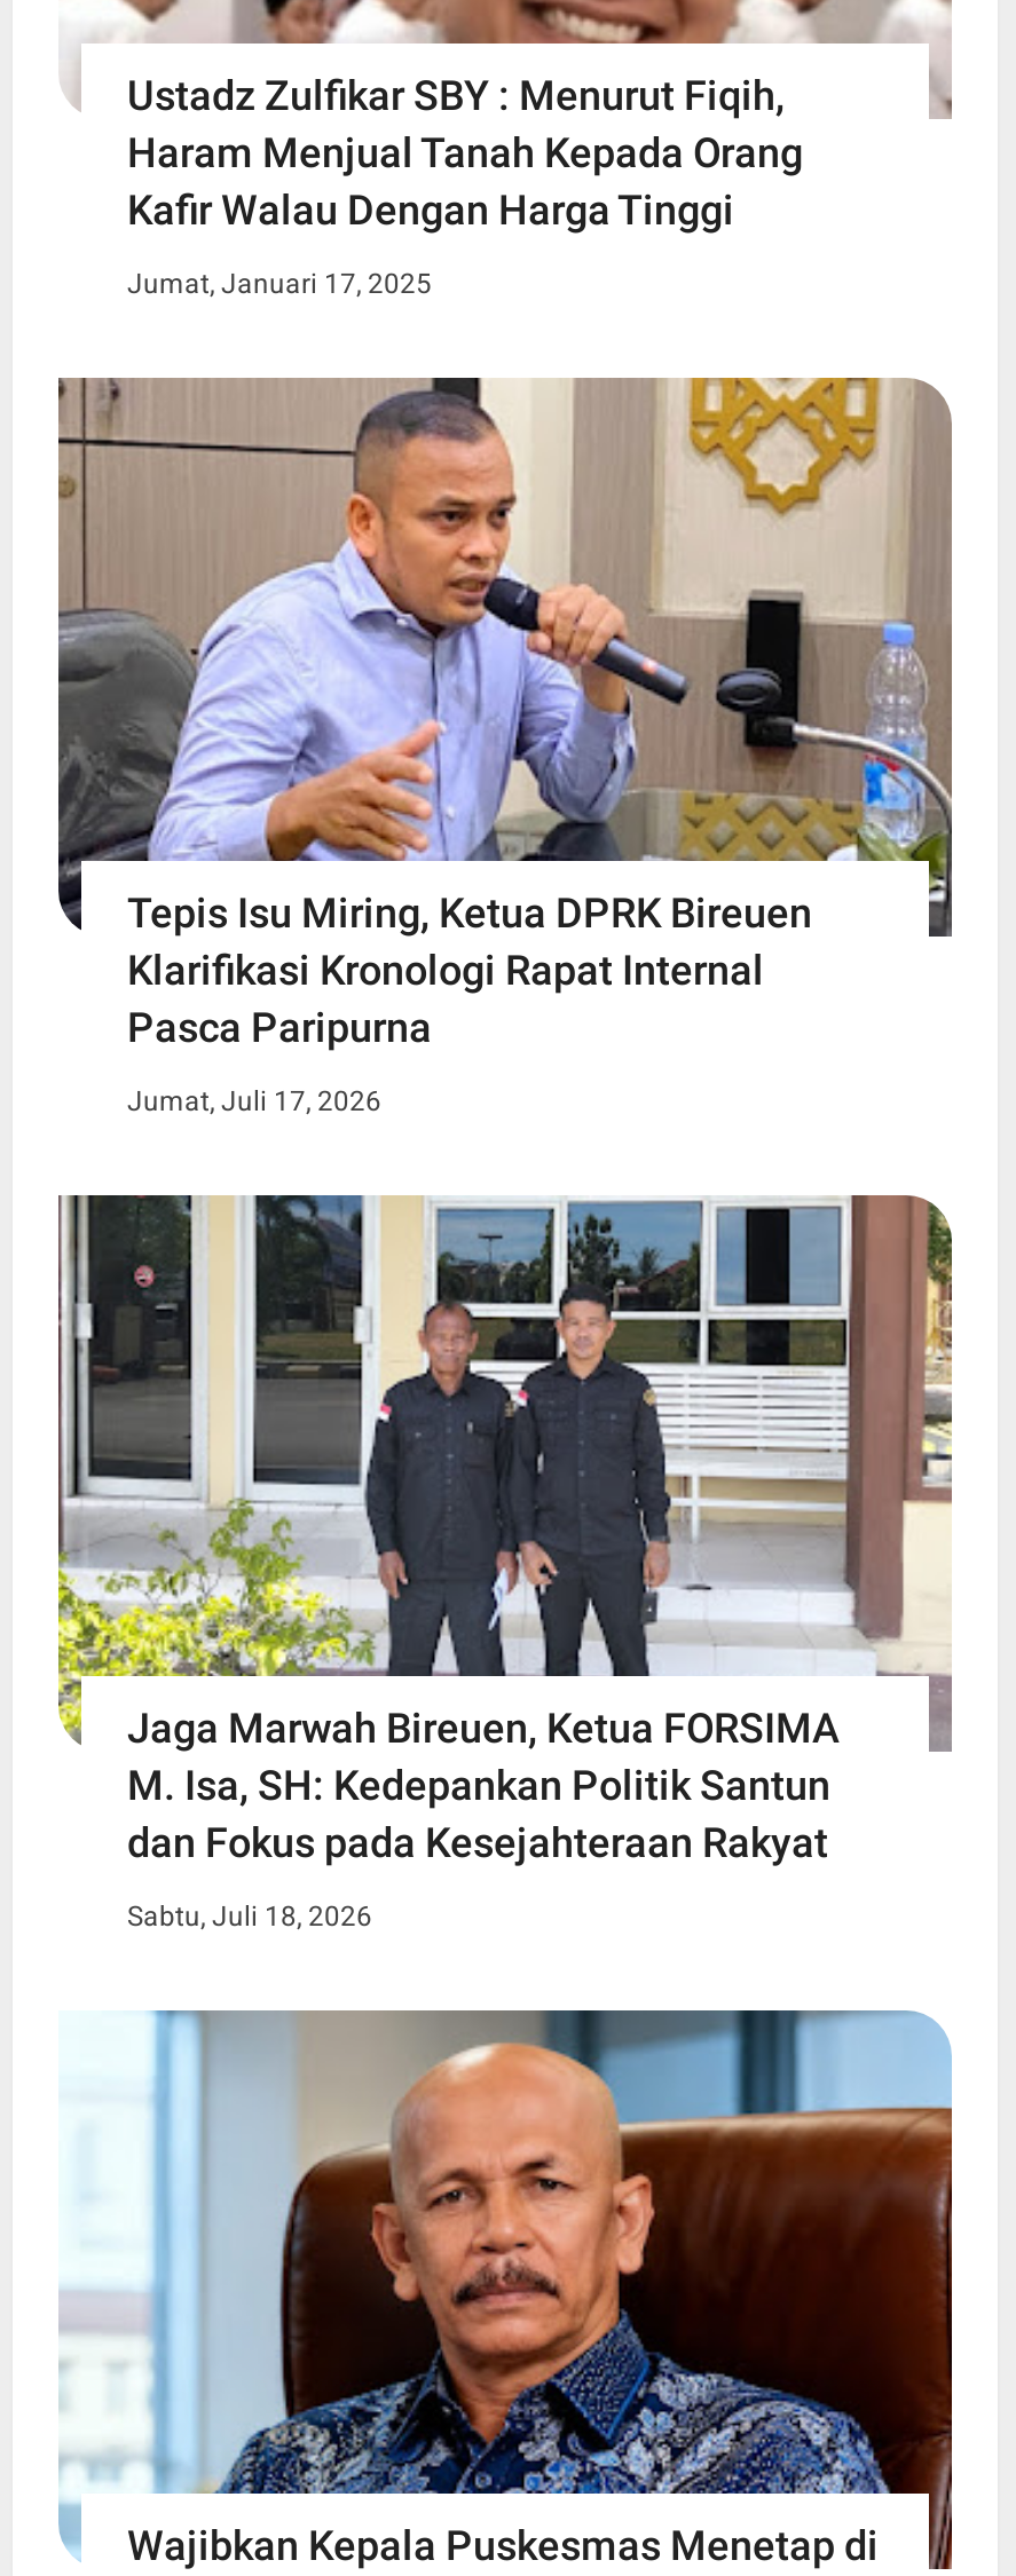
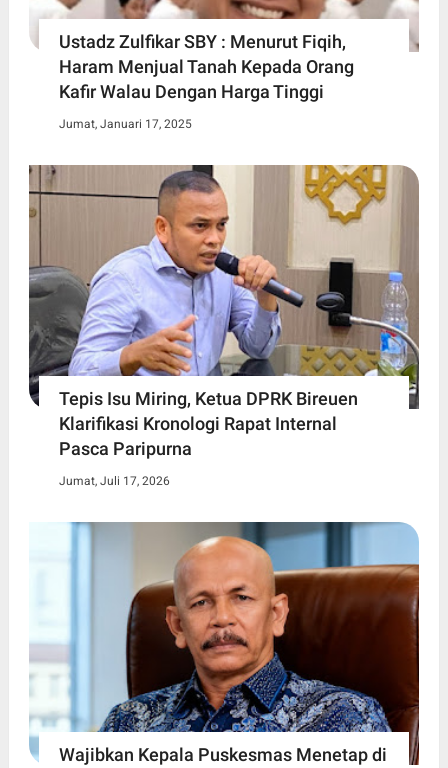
[56,1195,952,1933] [image] | Jaga Marwah Bireuen, Ketua FORSIMA | M. Isa, SH: Kedepankan Politik Santun | dan Fokus pada Kesejahteraan Rakyat | Sabtu, Juli 18, 2026 -> none

